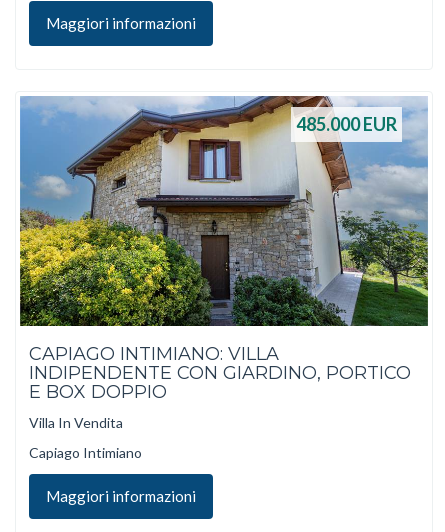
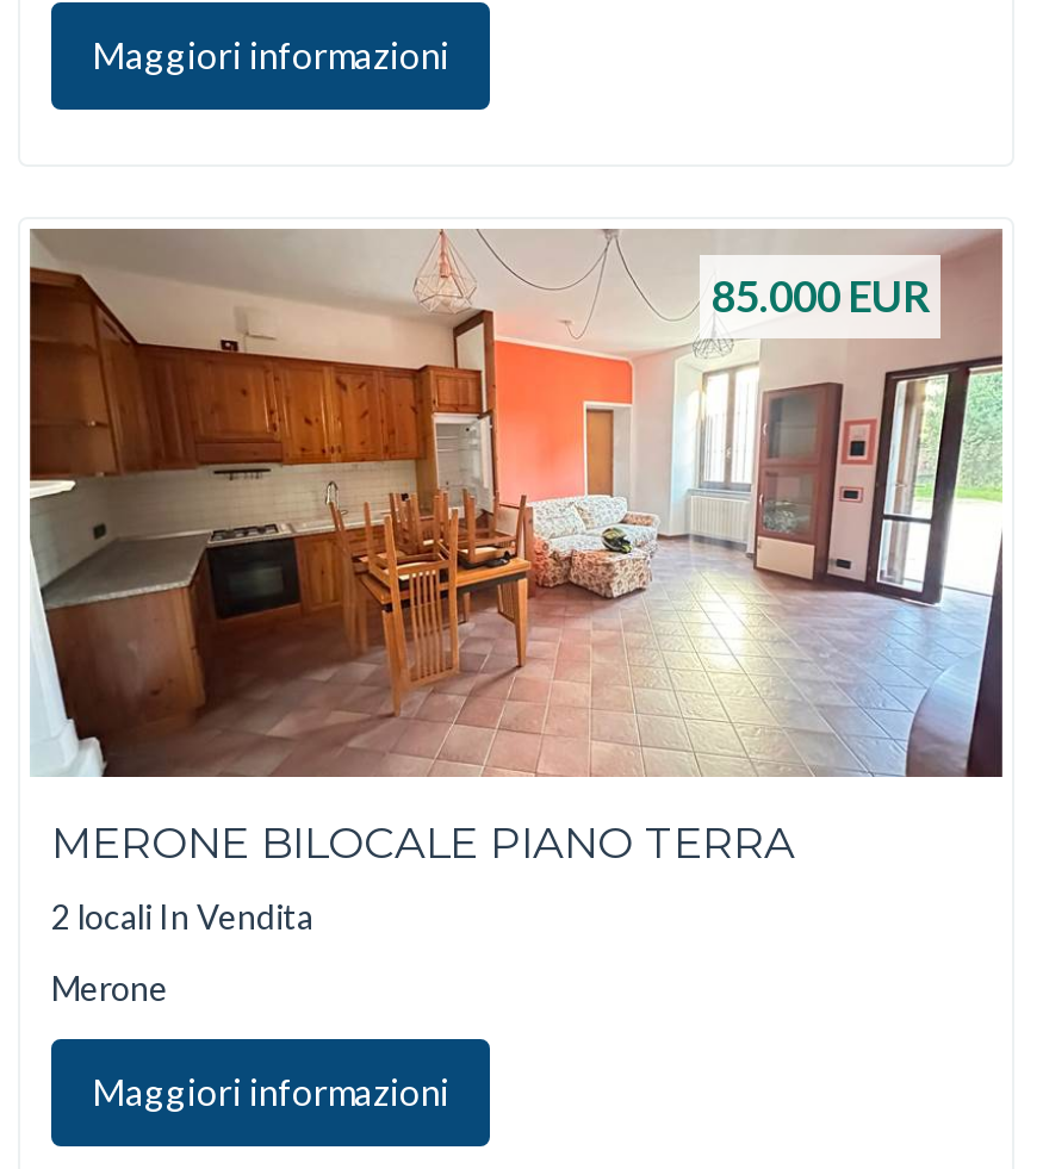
[19,96,429,327] [image] | 485.000 EUR -> [27,226,1005,756] [image] | 85.000 EUR
[29,343,411,403] CAPIAGO INTIMIANO: VILLA | INDIPENDENTE CON GIARDINO, PORTICO | E BOX DOPPIO -> [51,817,795,870] MERONE BILOCALE PIANO TERRA
[29,413,123,430] Villa In Vendita -> [51,895,313,935] 2 locali In Vendita
[29,444,142,461] Capiago Intimiano -> [51,968,168,1008] Merone

